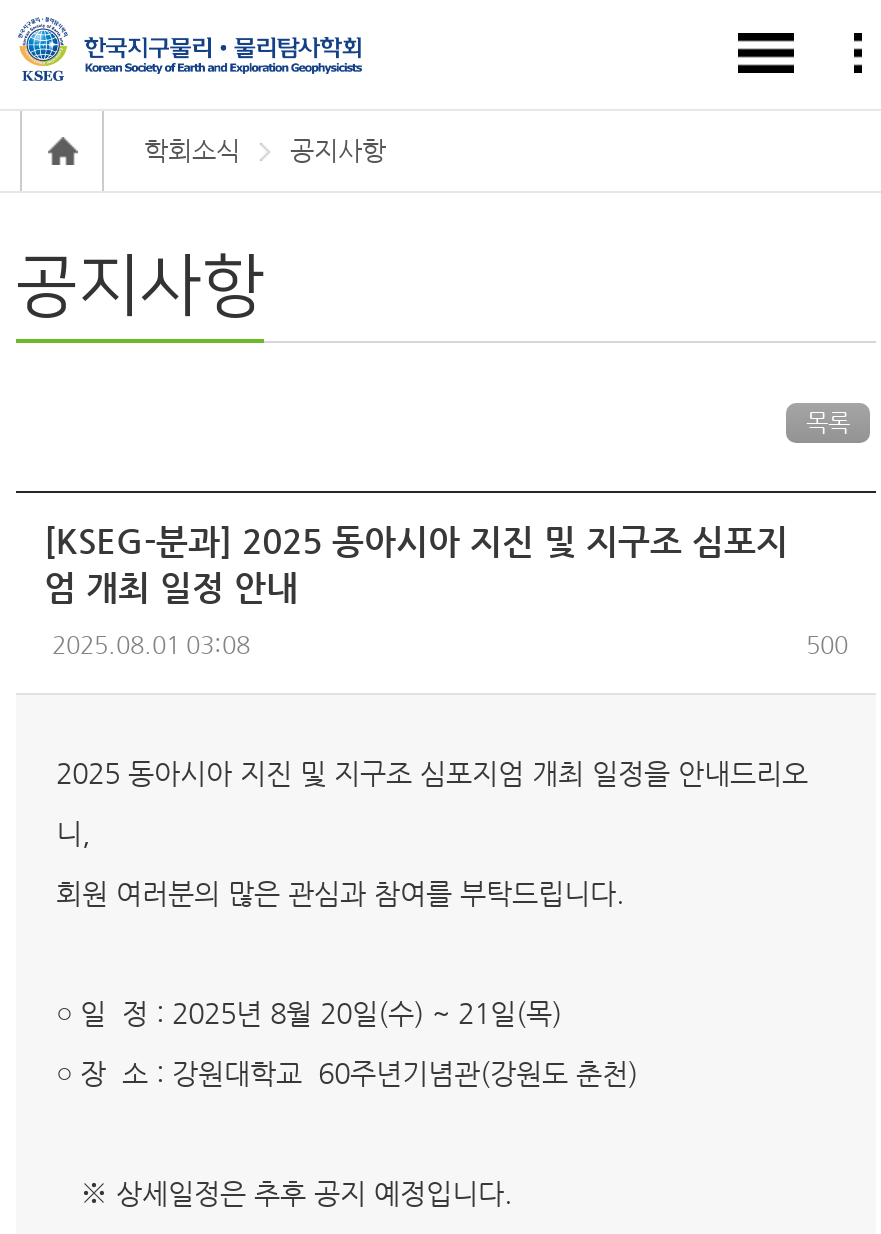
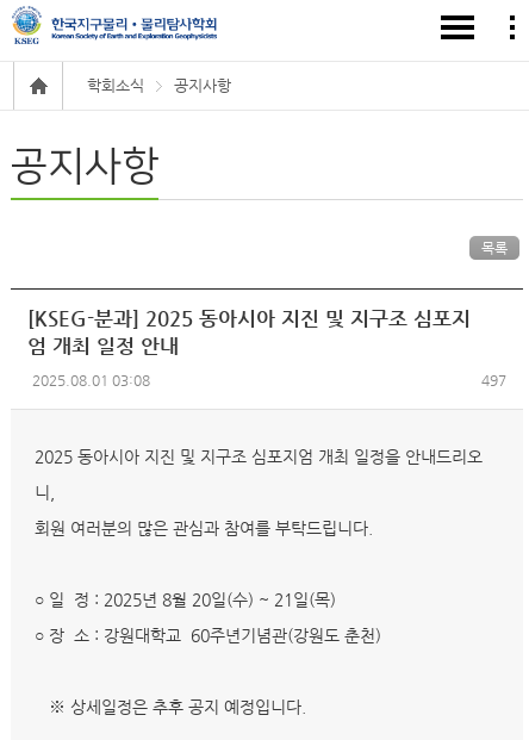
[806,631,848,659] 500 -> [481,372,506,388] 497

